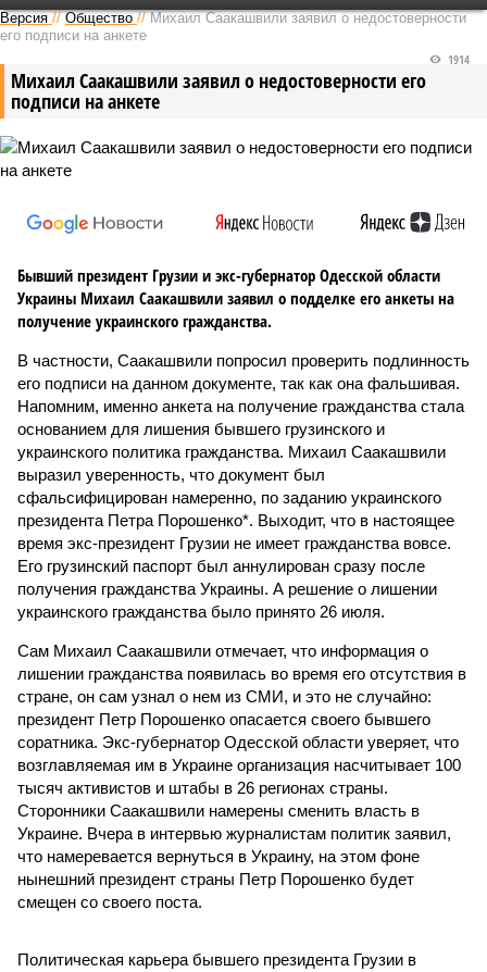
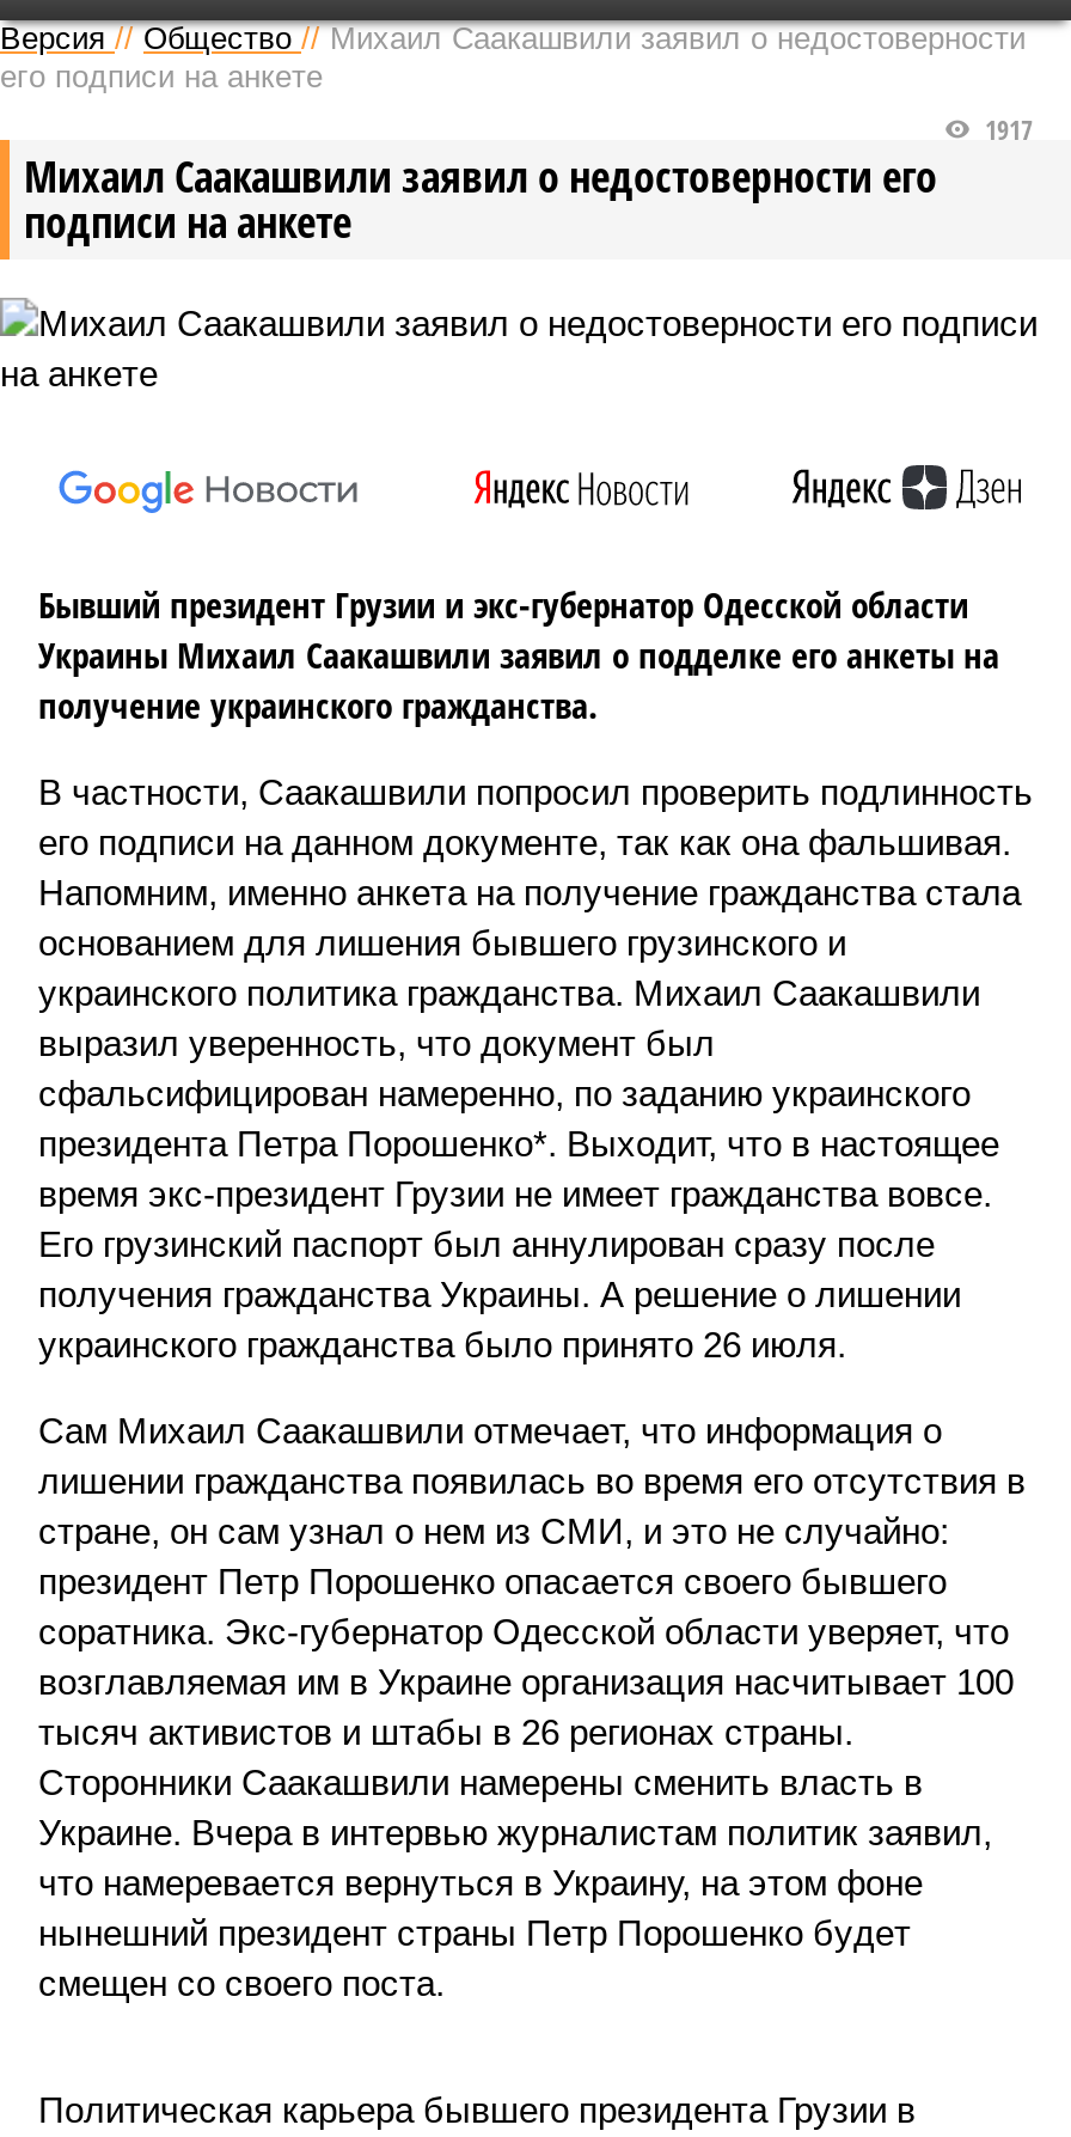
[445,51,470,67] 1914 -> [978,111,1033,147] 1917

